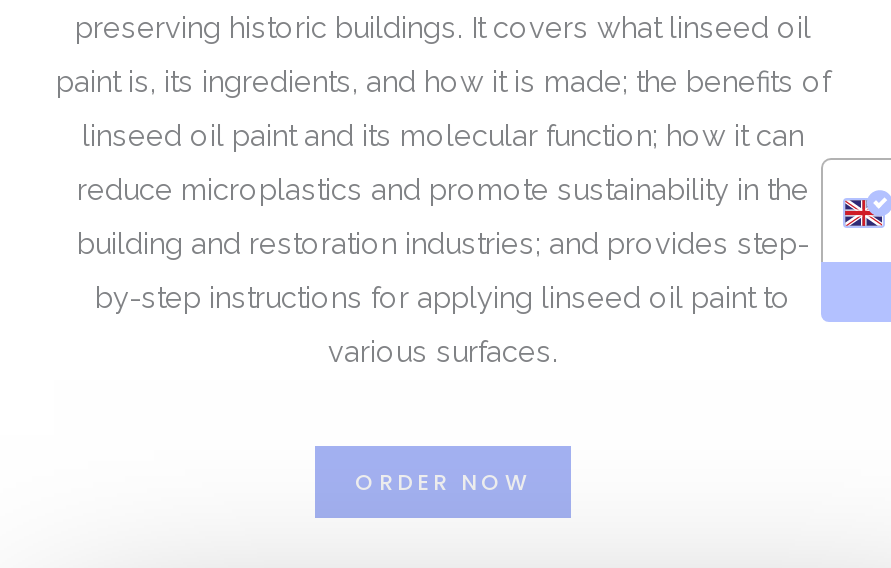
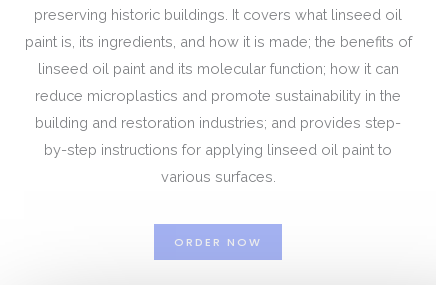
[819,156,885,324] [image] -> none

